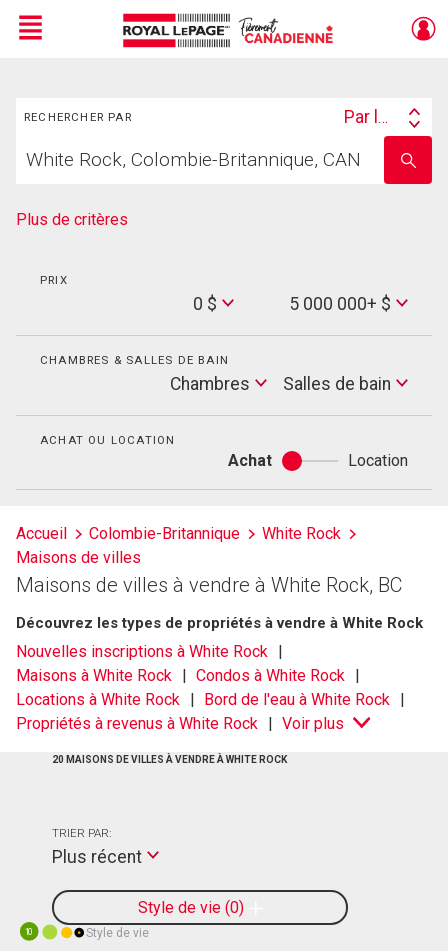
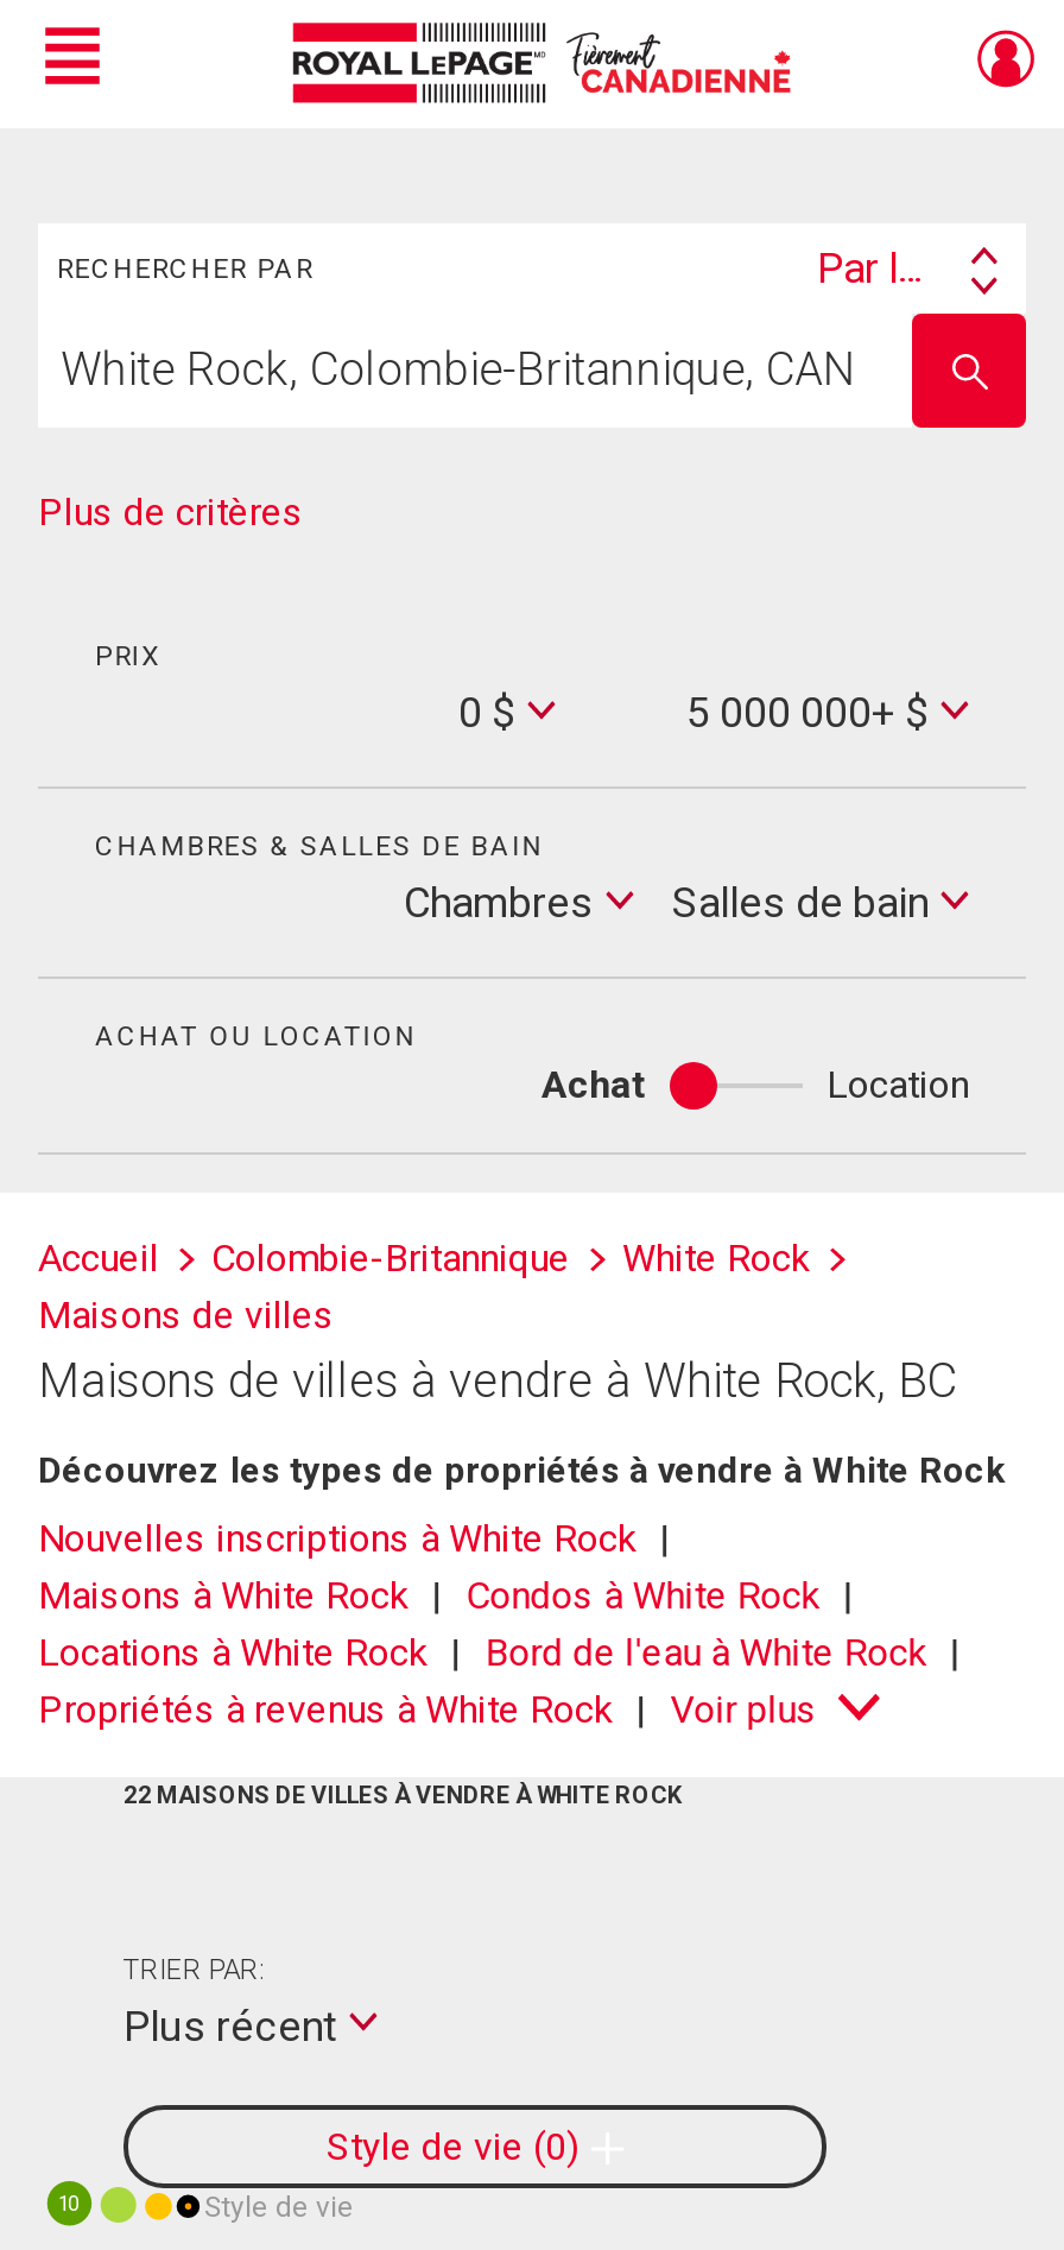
[52,754,287,765] 20 MAISONS DE VILLES À VENDRE À WHITE ROCK -> [123,1783,682,1809] 22 MAISONS DE VILLES À VENDRE À WHITE ROCK

